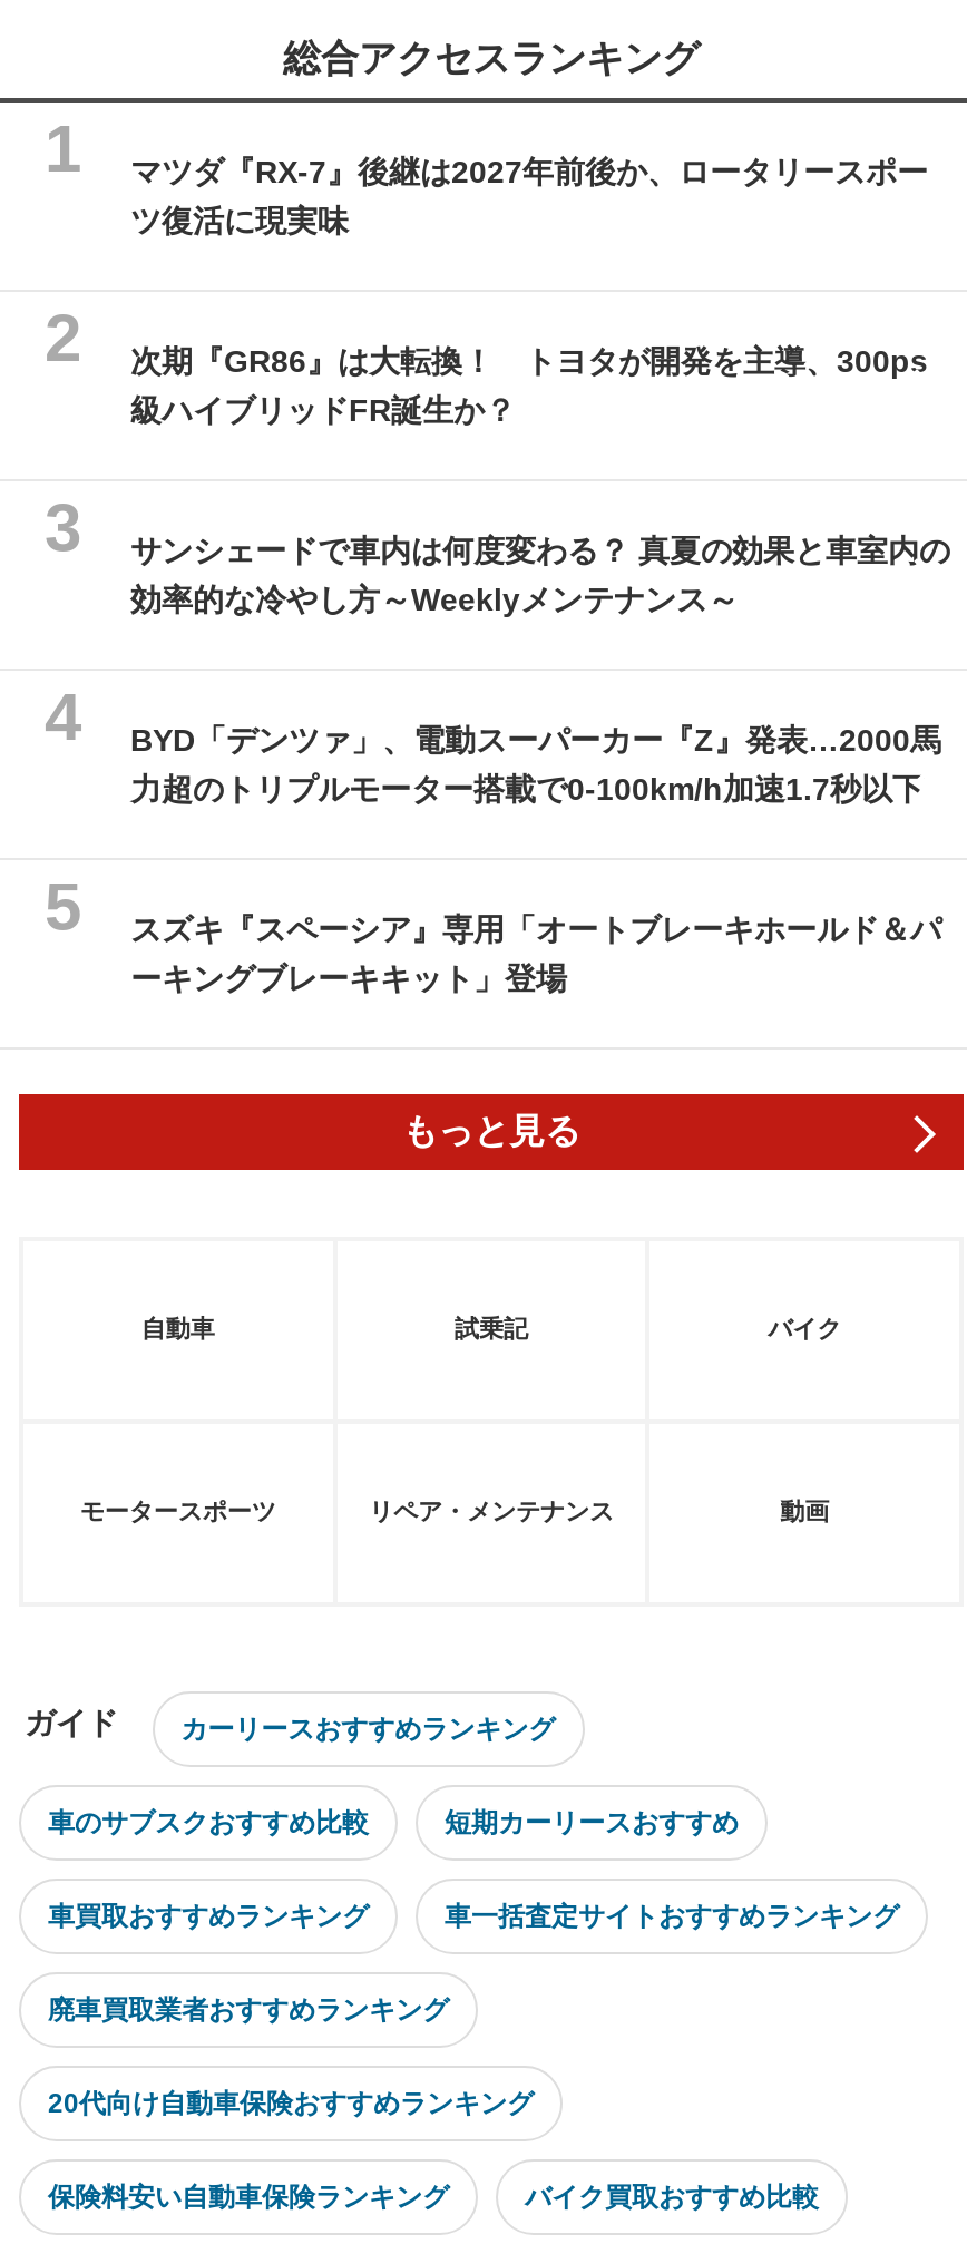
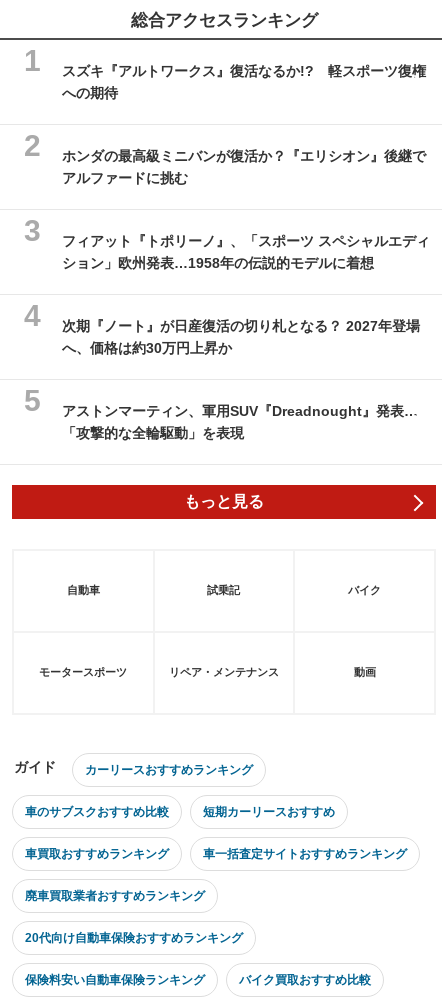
[130,154,928,238] マツダ『RX-7』後継は2027年前後か、ロータリースポー | ツ復活に現実味 -> [62,63,426,101] スズキ『アルトワークス』復活なるか!? 軽スポーツ復権 | への期待
[130,343,928,428] 次期『GR86』は大転換！ トヨタが開発を主導、300ps | 級ハイブリッドFR誕生か？ -> [62,148,426,186] ホンダの最高級ミニバンが復活か？『エリシオン』後継で | アルファードに挑む
[130,533,950,617] サンシェードで車内は何度変わる？ 真夏の効果と車室内の | 効率的な冷やし方～Weeklyメンテナンス～ -> [62,233,430,271] フィアット『トポリーノ』、「スポーツ スペシャルエディ | ション」欧州発表…1958年の伝説的モデルに着想
[130,722,941,807] BYD「デンツァ」、電動スーパーカー『Z』発表…2000馬 | 力超のトリプルモーター搭載で0-100km/h加速1.7秒以下 -> [62,318,420,356] 次期『ノート』が日産復活の切り札となる？ 2027年登場 | へ、価格は約30万円上昇か
[130,911,941,996] スズキ『スペーシア』専用「オートブレーキホールド＆パ | ーキングブレーキキット」登場 -> [62,403,418,441] アストンマーティン、軍用SUV『Dreadnought』発表… | 「攻撃的な全輪駆動」を表現

